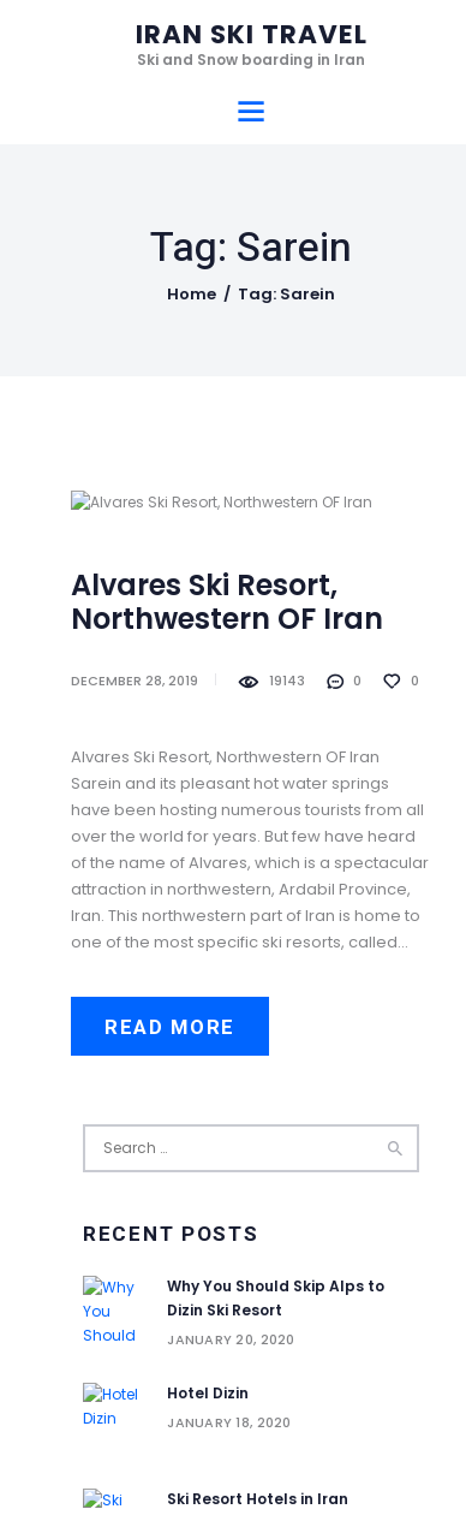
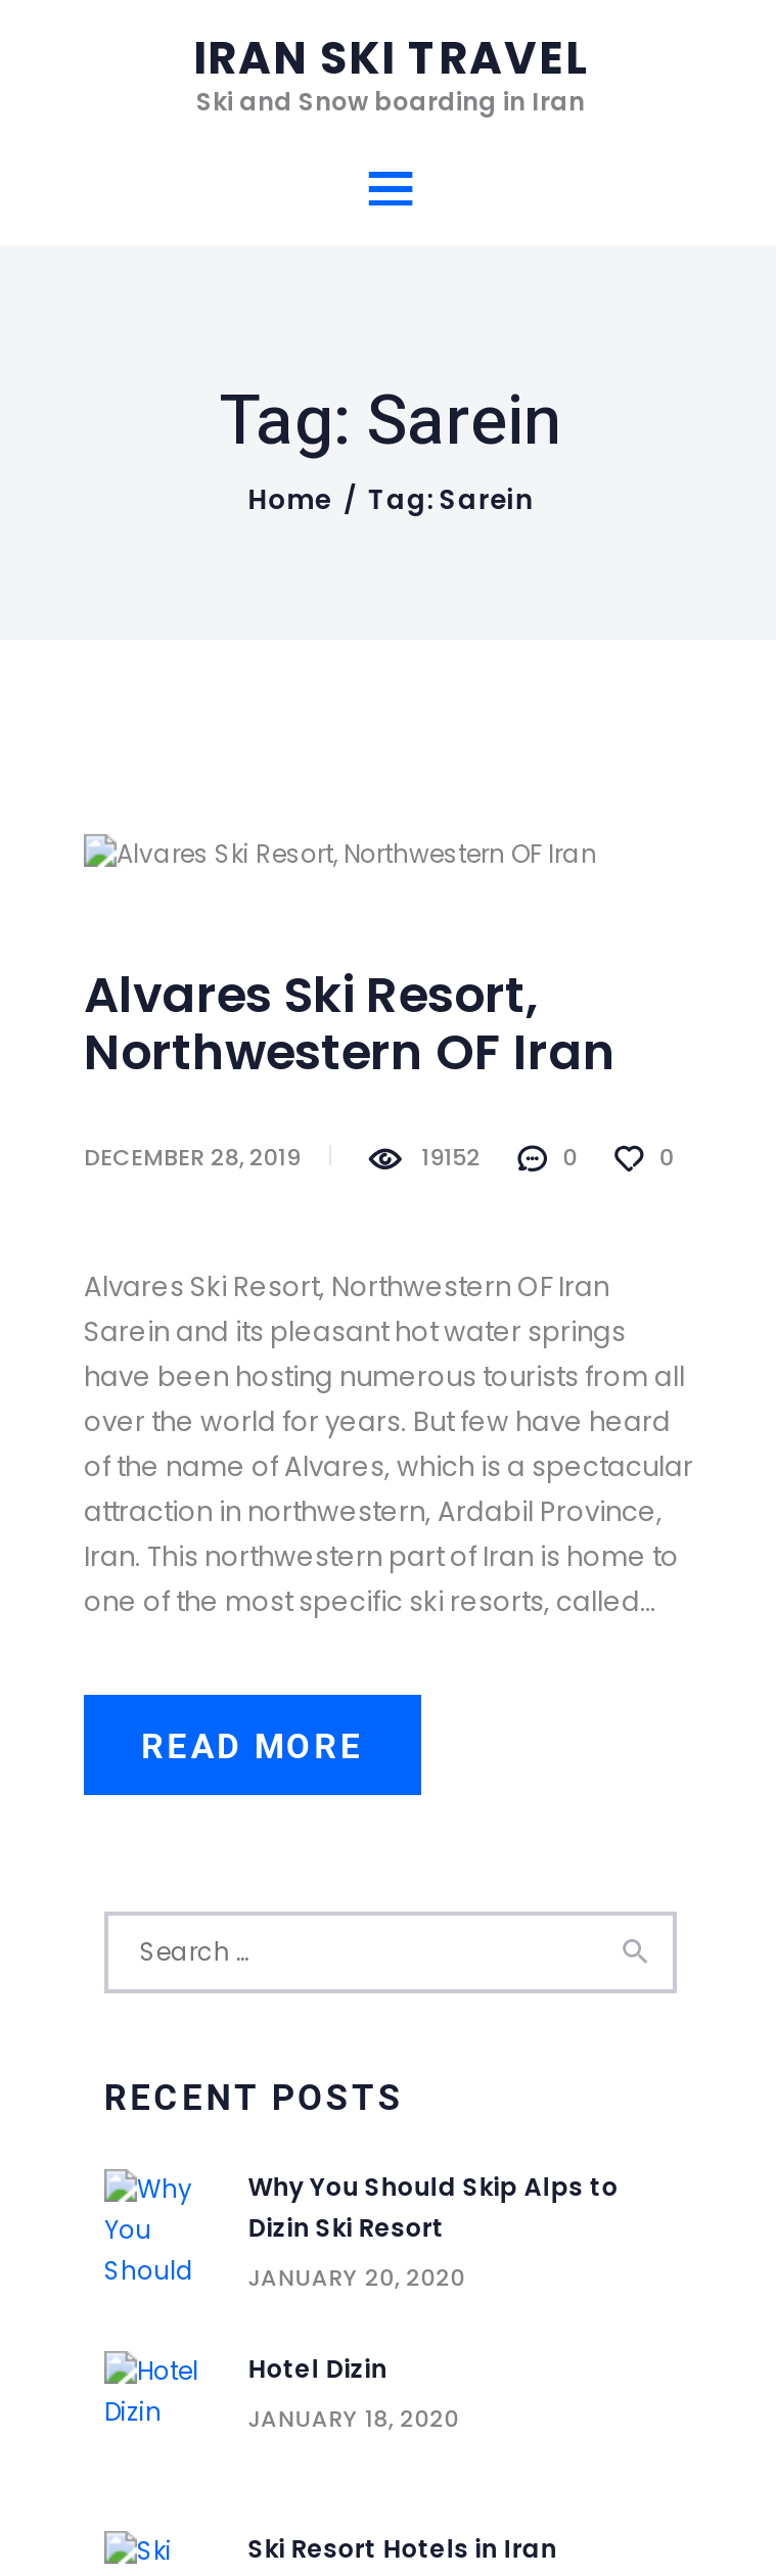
[269,671,305,691] 19143 -> [421,1141,481,1174] 19152

